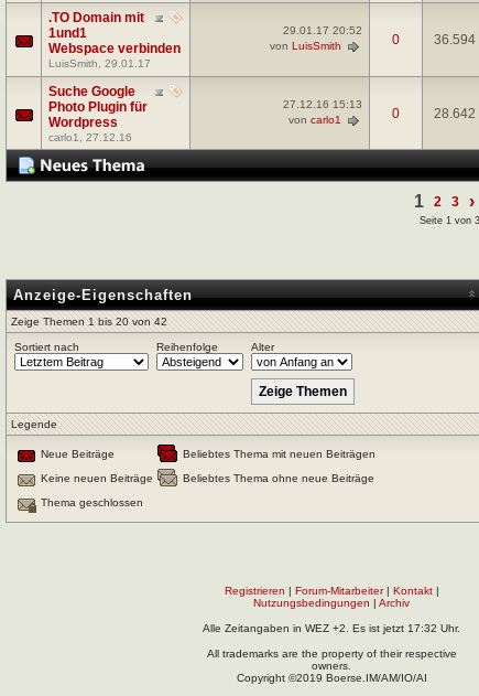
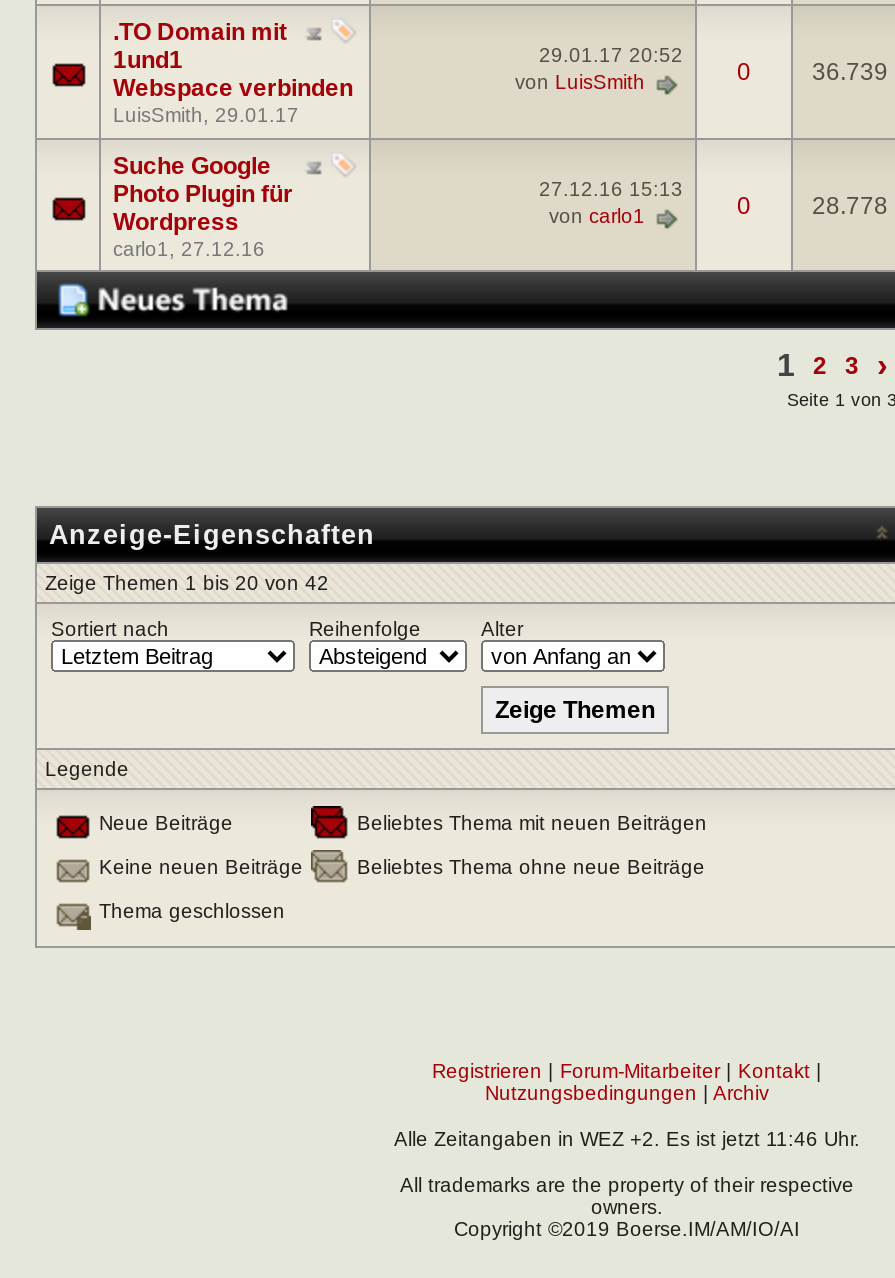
[433,32,475,47] 36.594 -> [812,57,888,85] 36.739
[433,105,475,121] 28.642 -> [812,191,888,219] 28.778
[203,622,460,634] Alle Zeitangaben in WEZ +2. Es ist jetzt 17:32 Uhr. -> [394,1127,860,1149] Alle Zeitangaben in WEZ +2. Es ist jetzt 11:46 Uhr.

